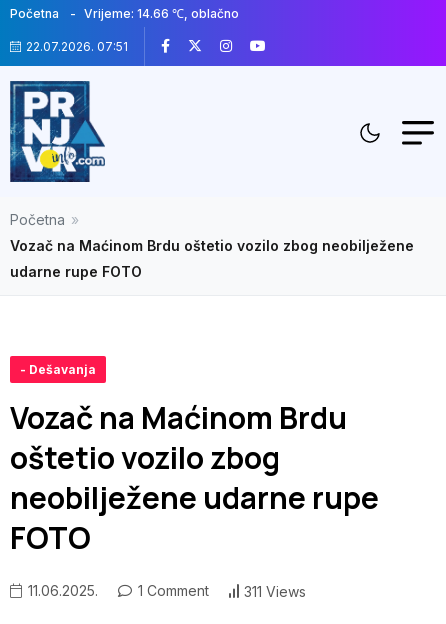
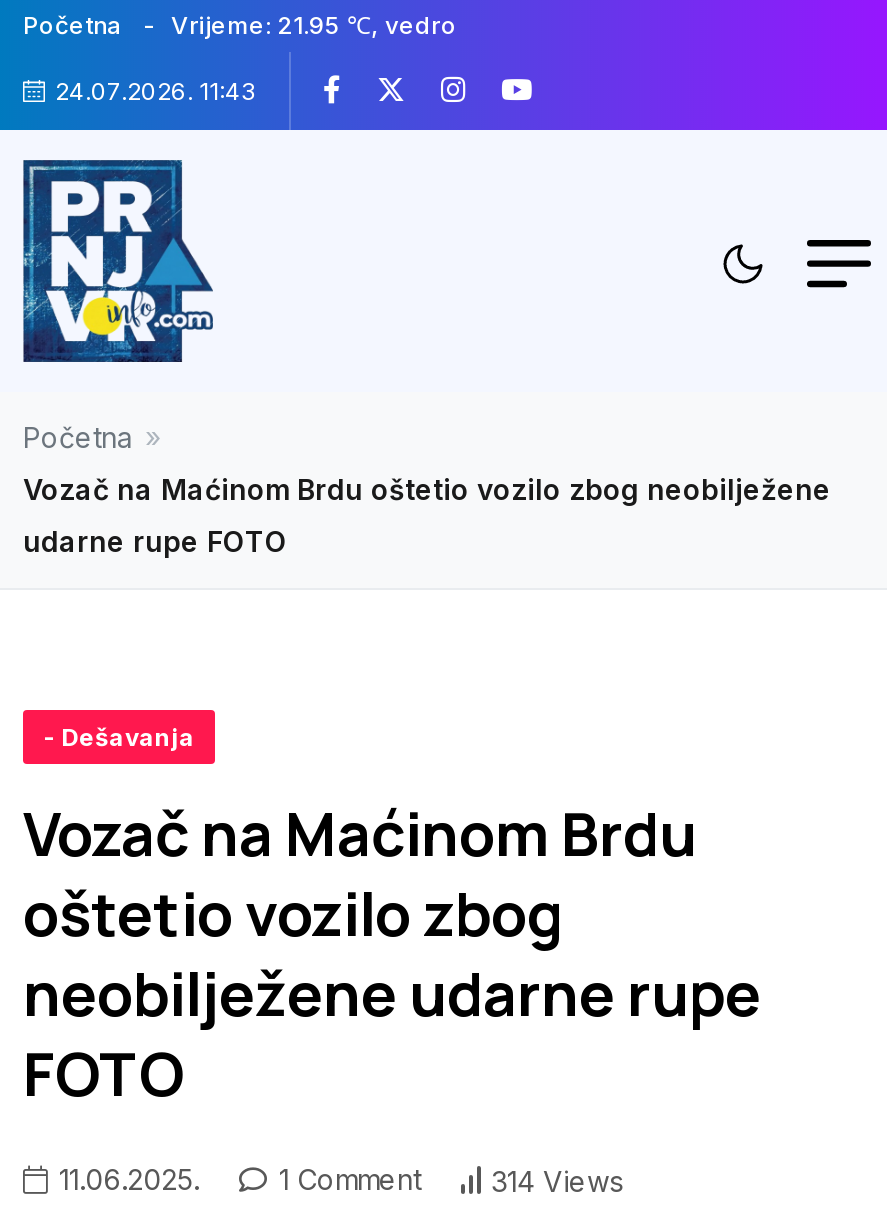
[84,6,239,21] Vrijeme: 14.66 ℃, oblačno -> [171,10,457,40] Vrijeme: 21.95 ℃, vedro
[23,38,128,53] 22.07.2026. 07:51 -> [49,75,257,105] 24.07.2026. 11:43
[244,583,306,600] 311 Views -> [491,1164,623,1198] 314 Views

